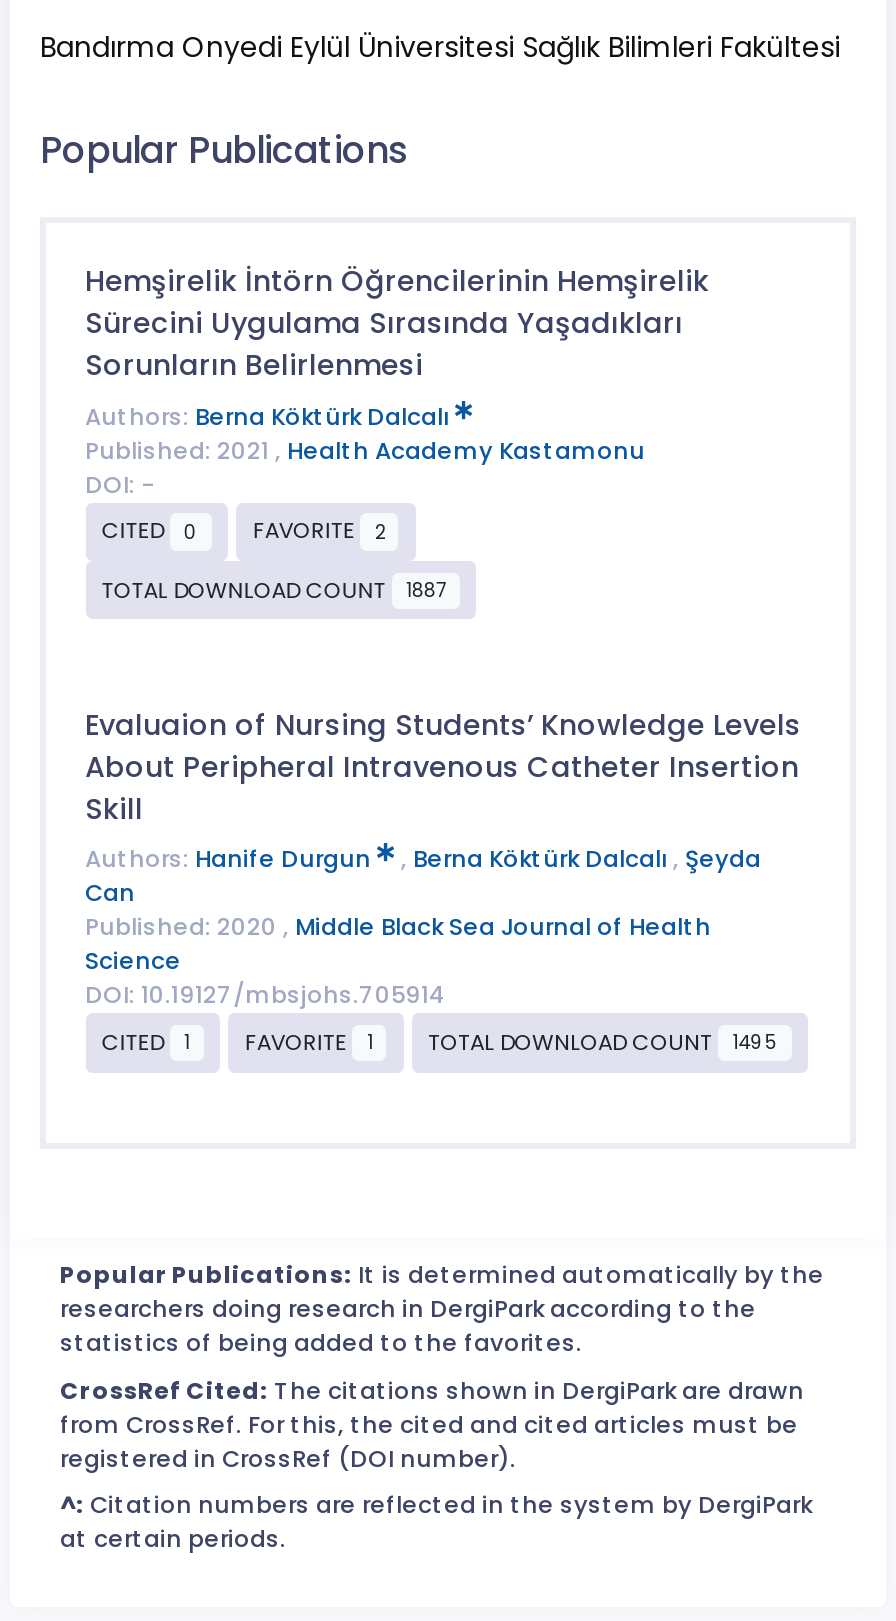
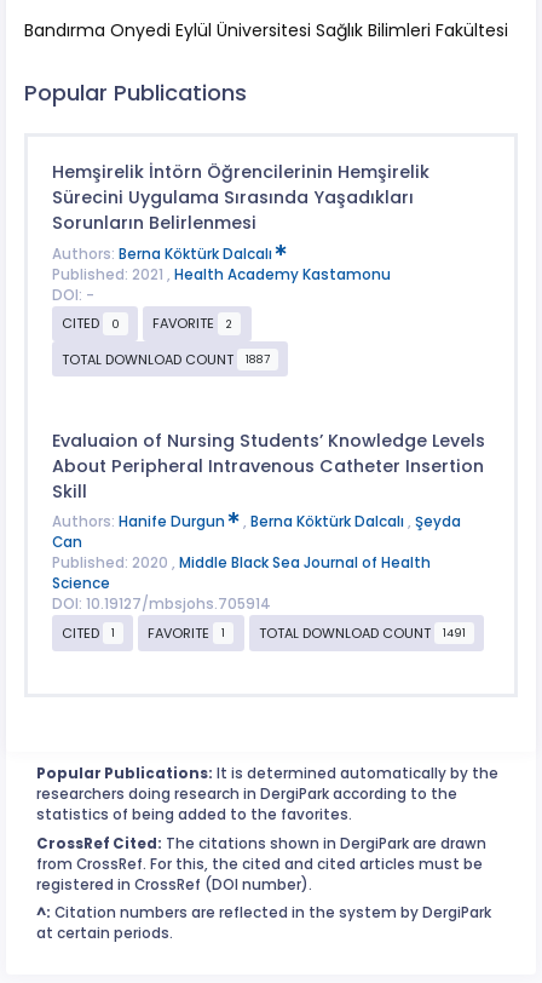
[428,1026,778,1058] TOTAL DOWNLOAD COUNT 1495 -> [259,623,466,642] TOTAL DOWNLOAD COUNT 1491

